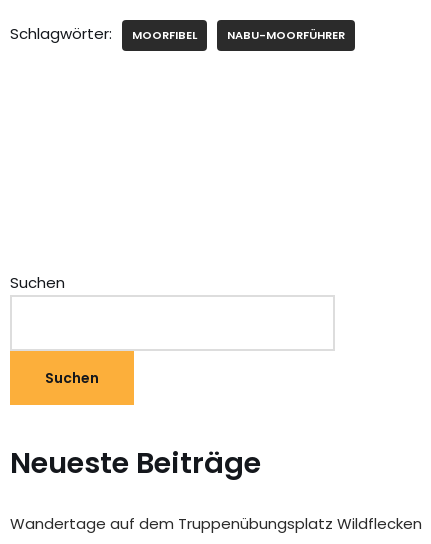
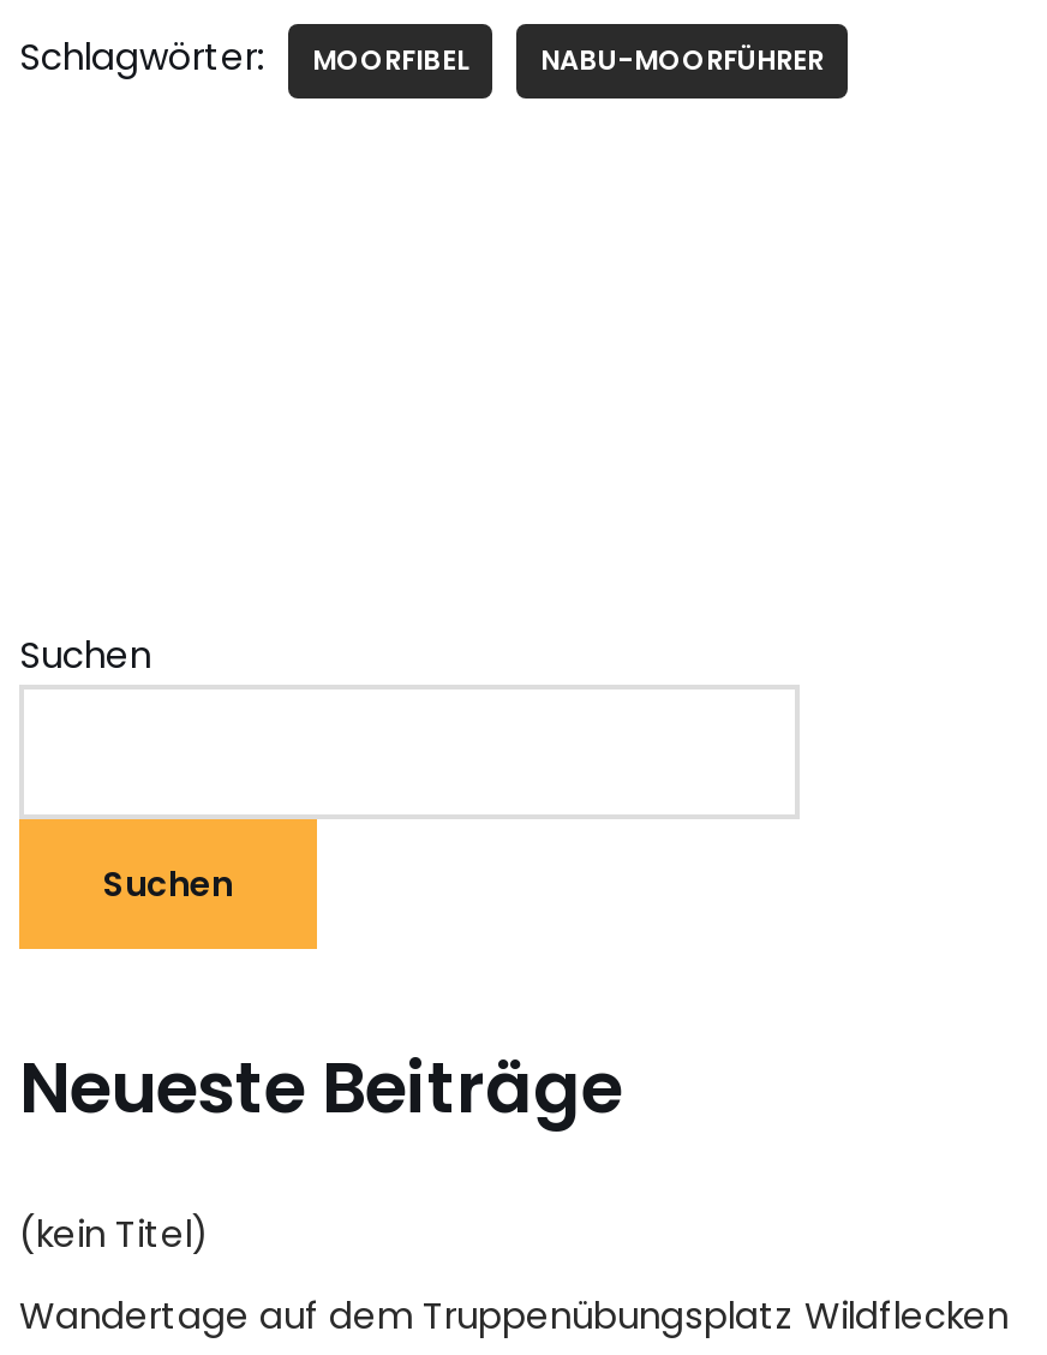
none -> [19,1210,209,1260] (kein Titel)

